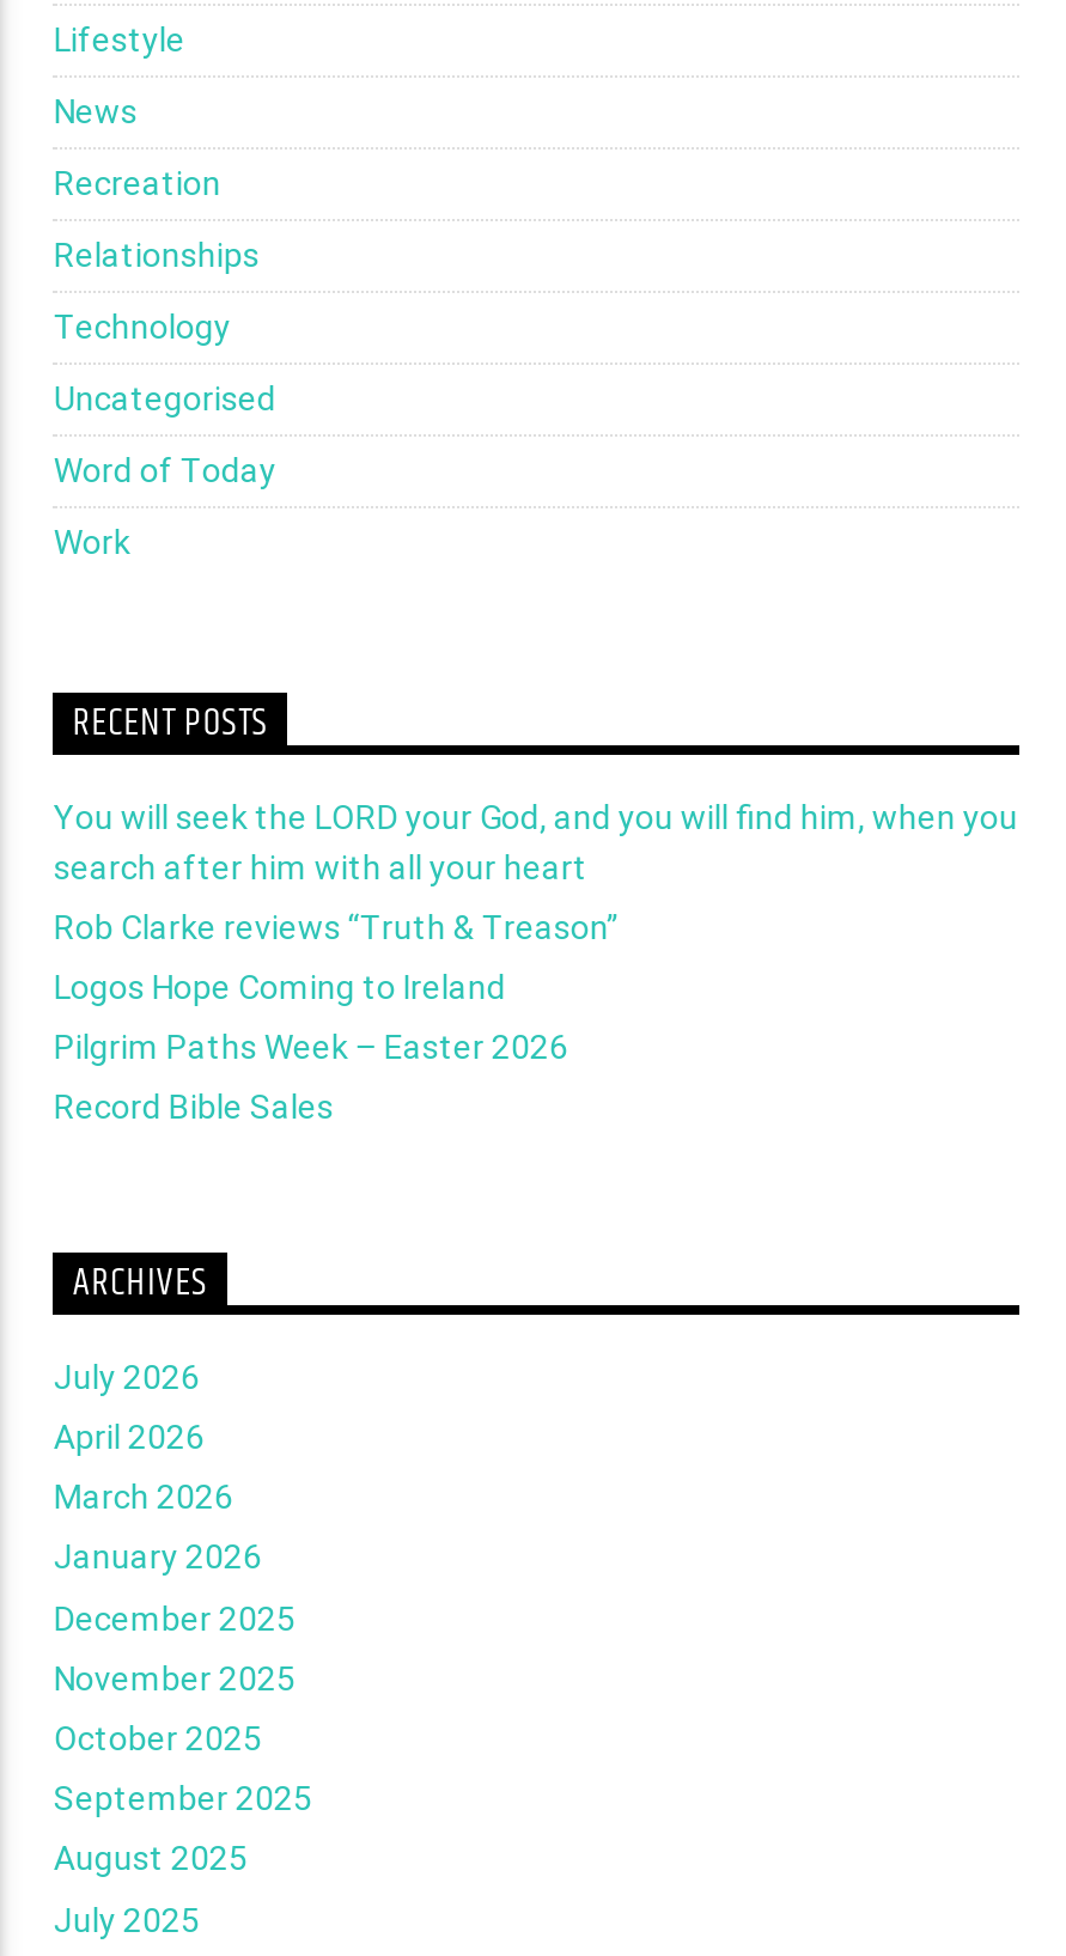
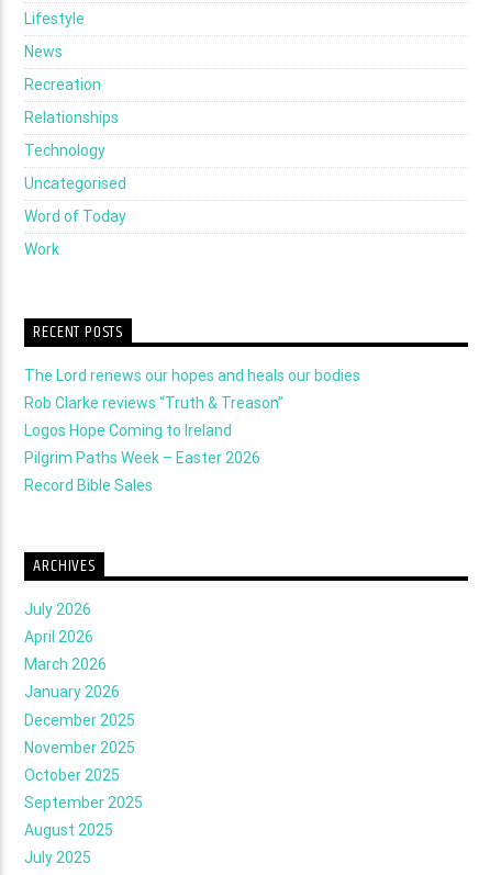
[54,797,1018,886] You will seek the LORD your God, and you will find him, when you | search after him with all your heart -> [25,366,361,384] The Lord renews our hopes and heals our bodies

